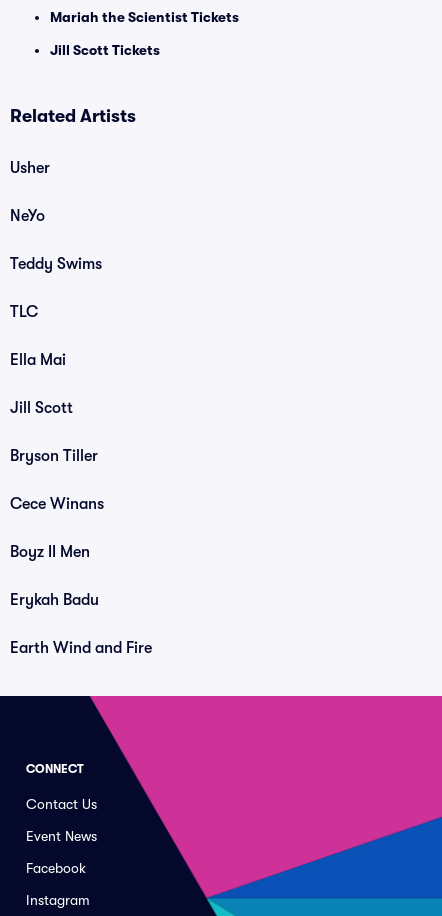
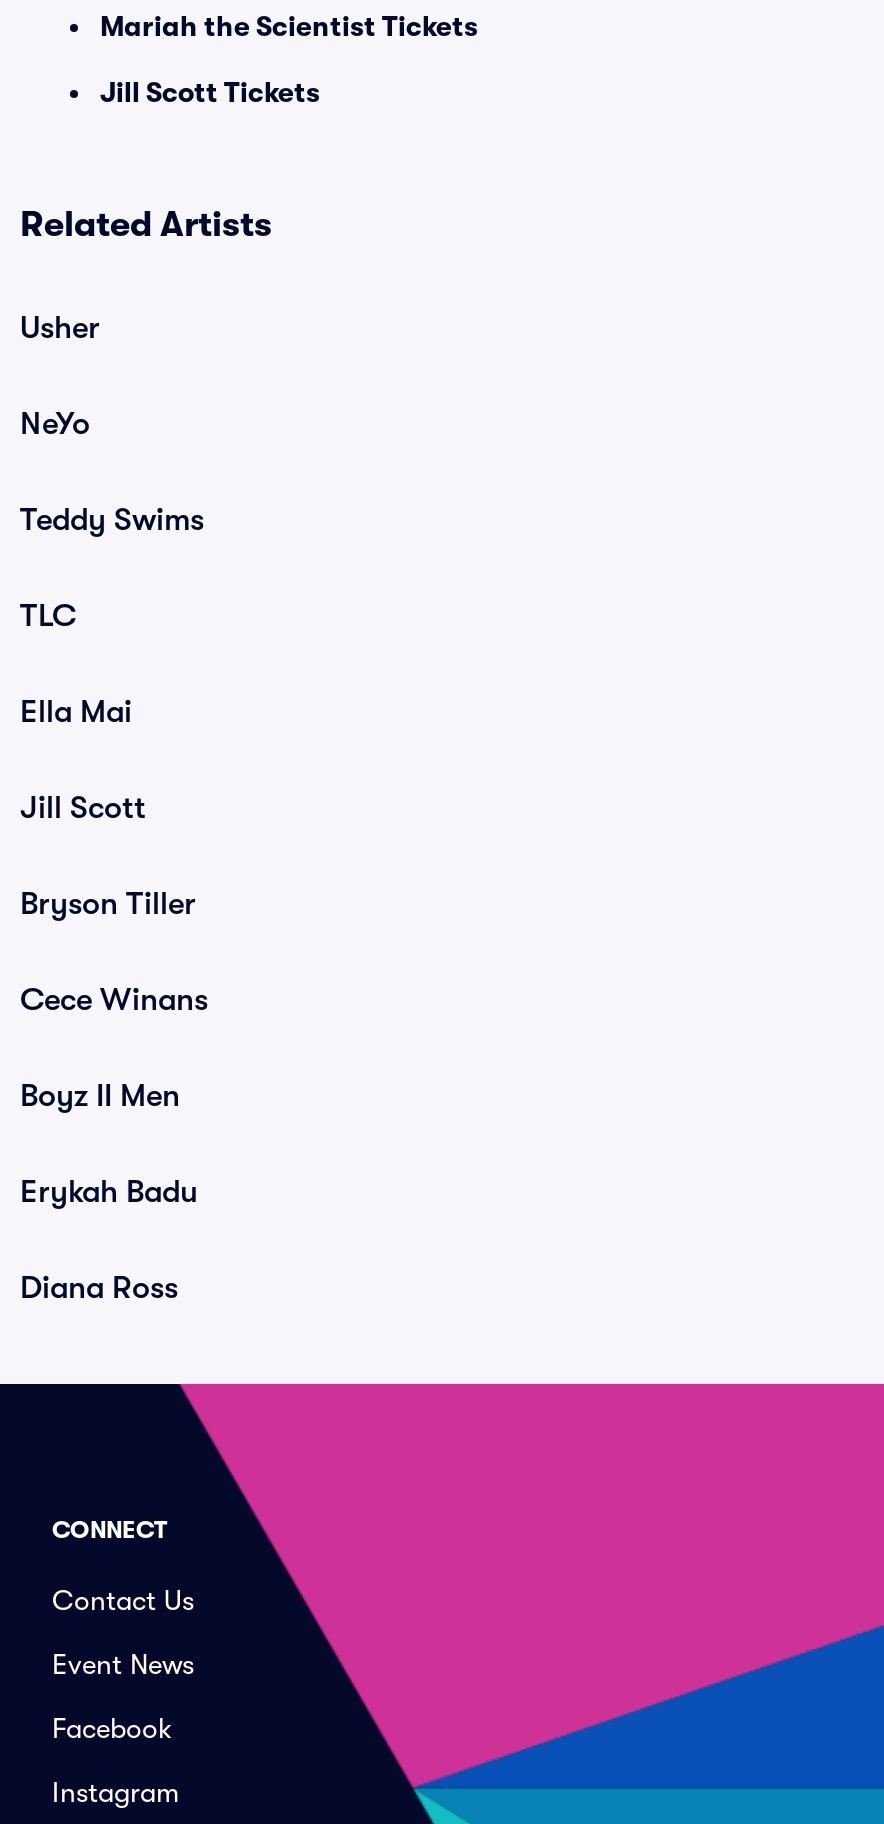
[10,639,152,657] Earth Wind and Fire -> [20,1270,178,1306] Diana Ross

